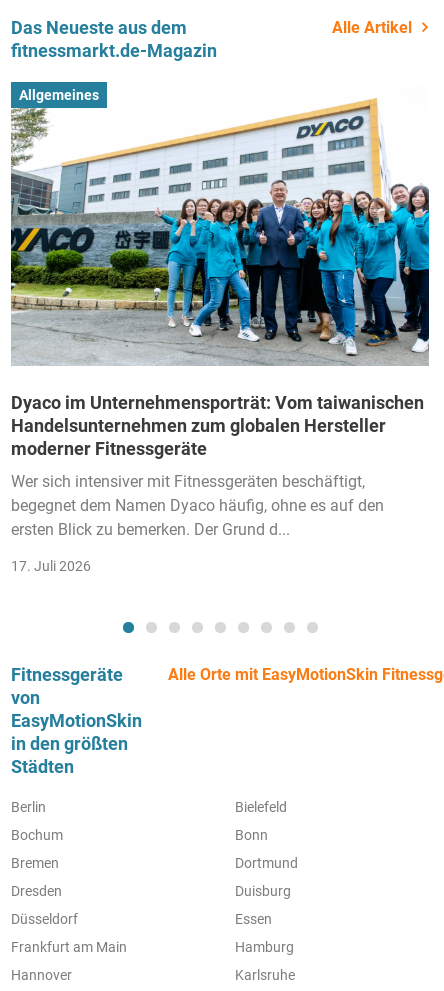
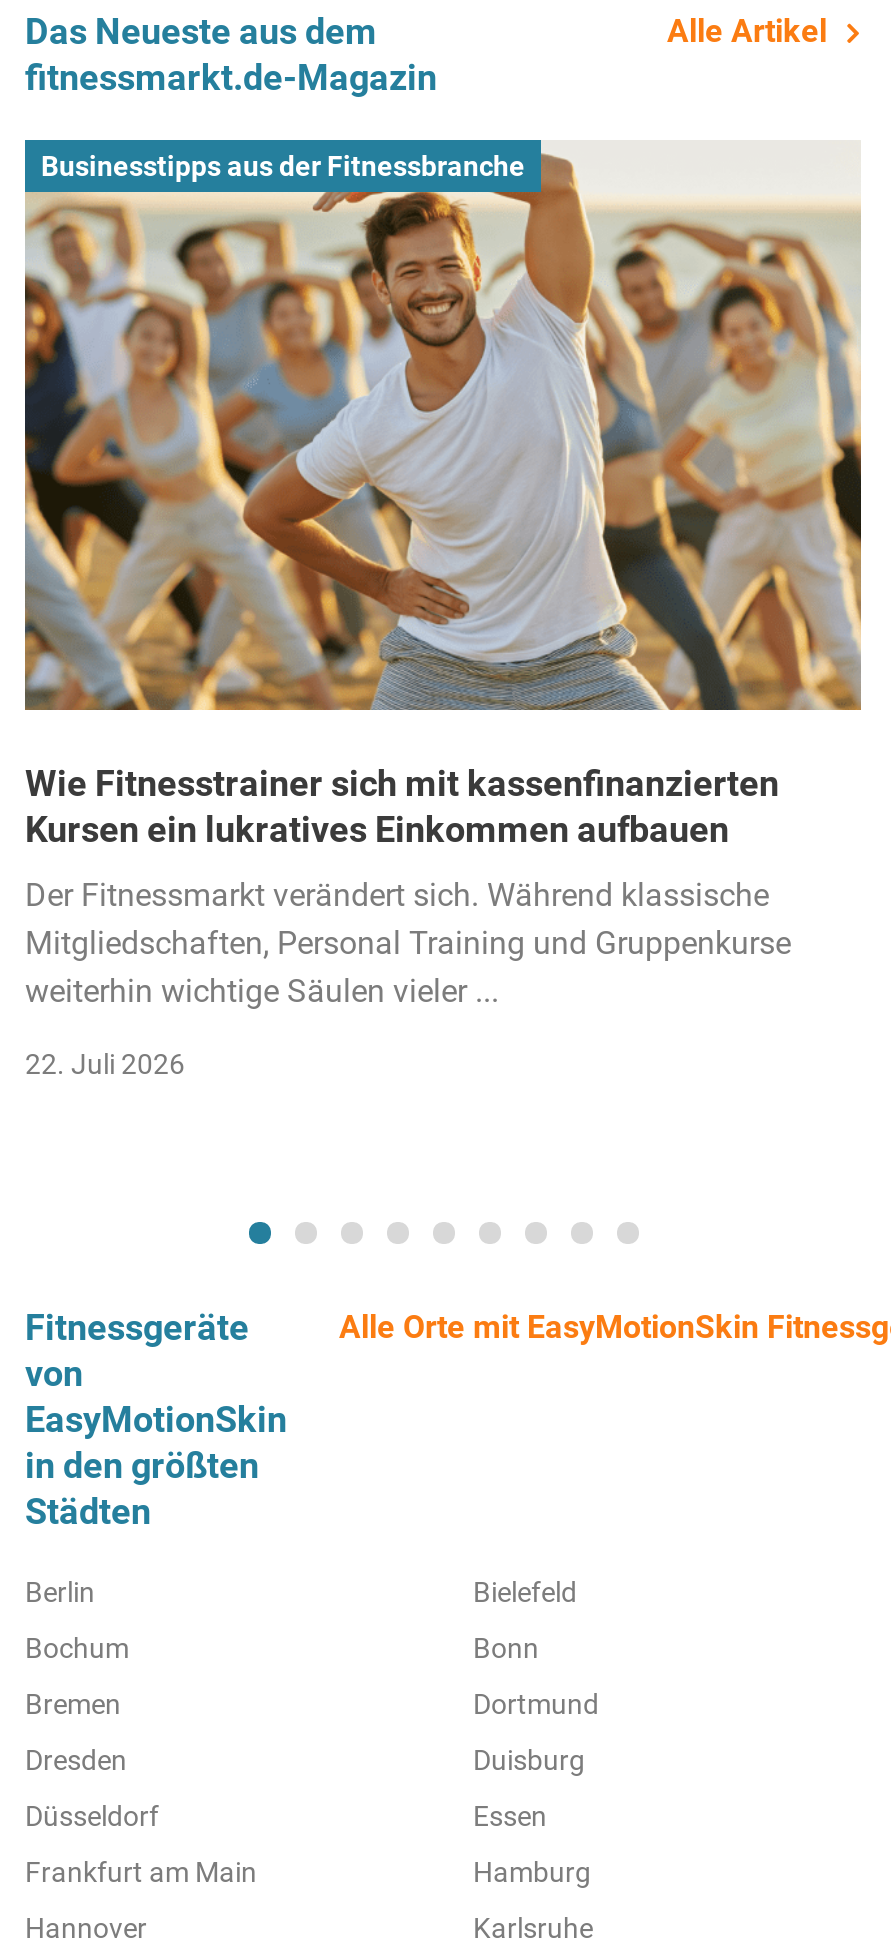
[10,87,430,366] [image] | Allgemeines -> [23,143,863,713] [image] | Businesstipps aus der Fitnessbranche
[11,392,424,459] Dyaco im Unternehmensporträt: Vom taiwanischen | Handelsunternehmen zum globalen Hersteller | moderner Fitnessgeräte -> [25,761,779,849] Wie Fitnesstrainer sich mit kassenfinanzierten | Kursen ein lukratives Einkommen aufbauen
[11,472,384,539] Wer sich intensiver mit Fitnessgeräten beschäftigt, | begegnet dem Namen Dyaco häufig, ohne es auf den | ersten Blick zu bemerken. Der Grund d... -> [25,875,791,1009] Der Fitnessmarkt verändert sich. Während klassische | Mitgliedschaften, Personal Training und Gruppenkurse | weiterhin wichtige Säulen vieler ...
[11,558,91,574] 17. Juli 2026 -> [25,1047,185,1079] 22. Juli 2026

